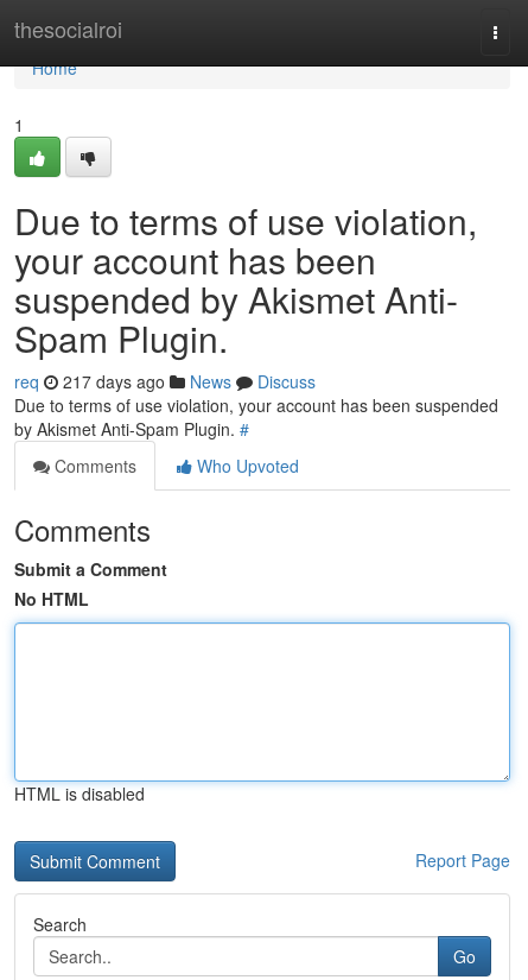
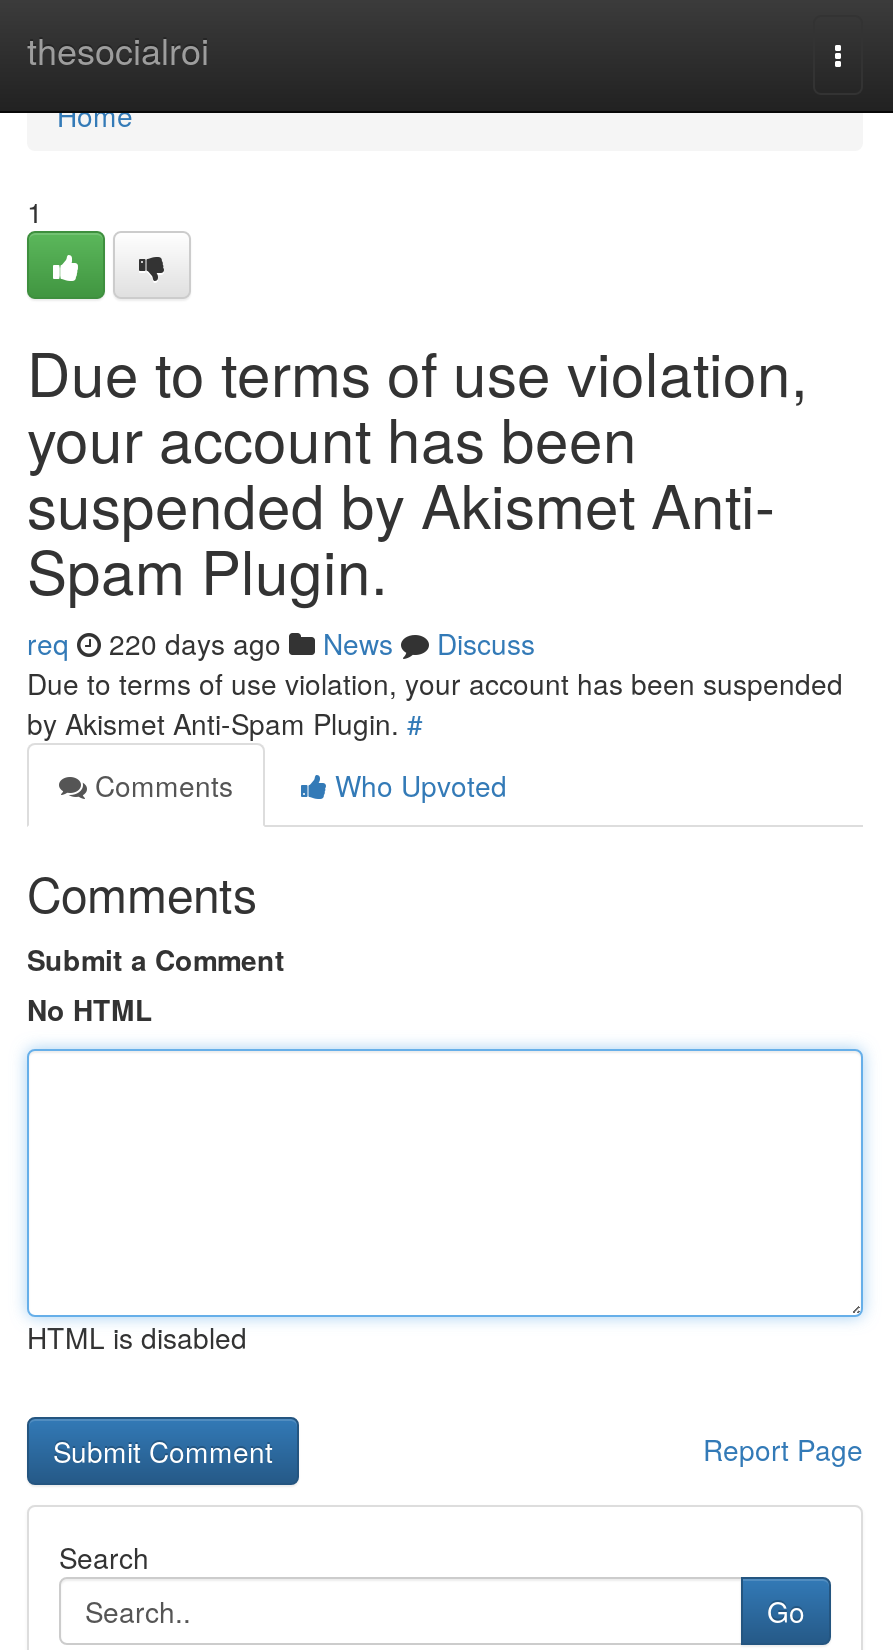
[14,369,316,393] req 217 days ago News Discuss -> [27,623,535,663] req 220 days ago News Discuss

